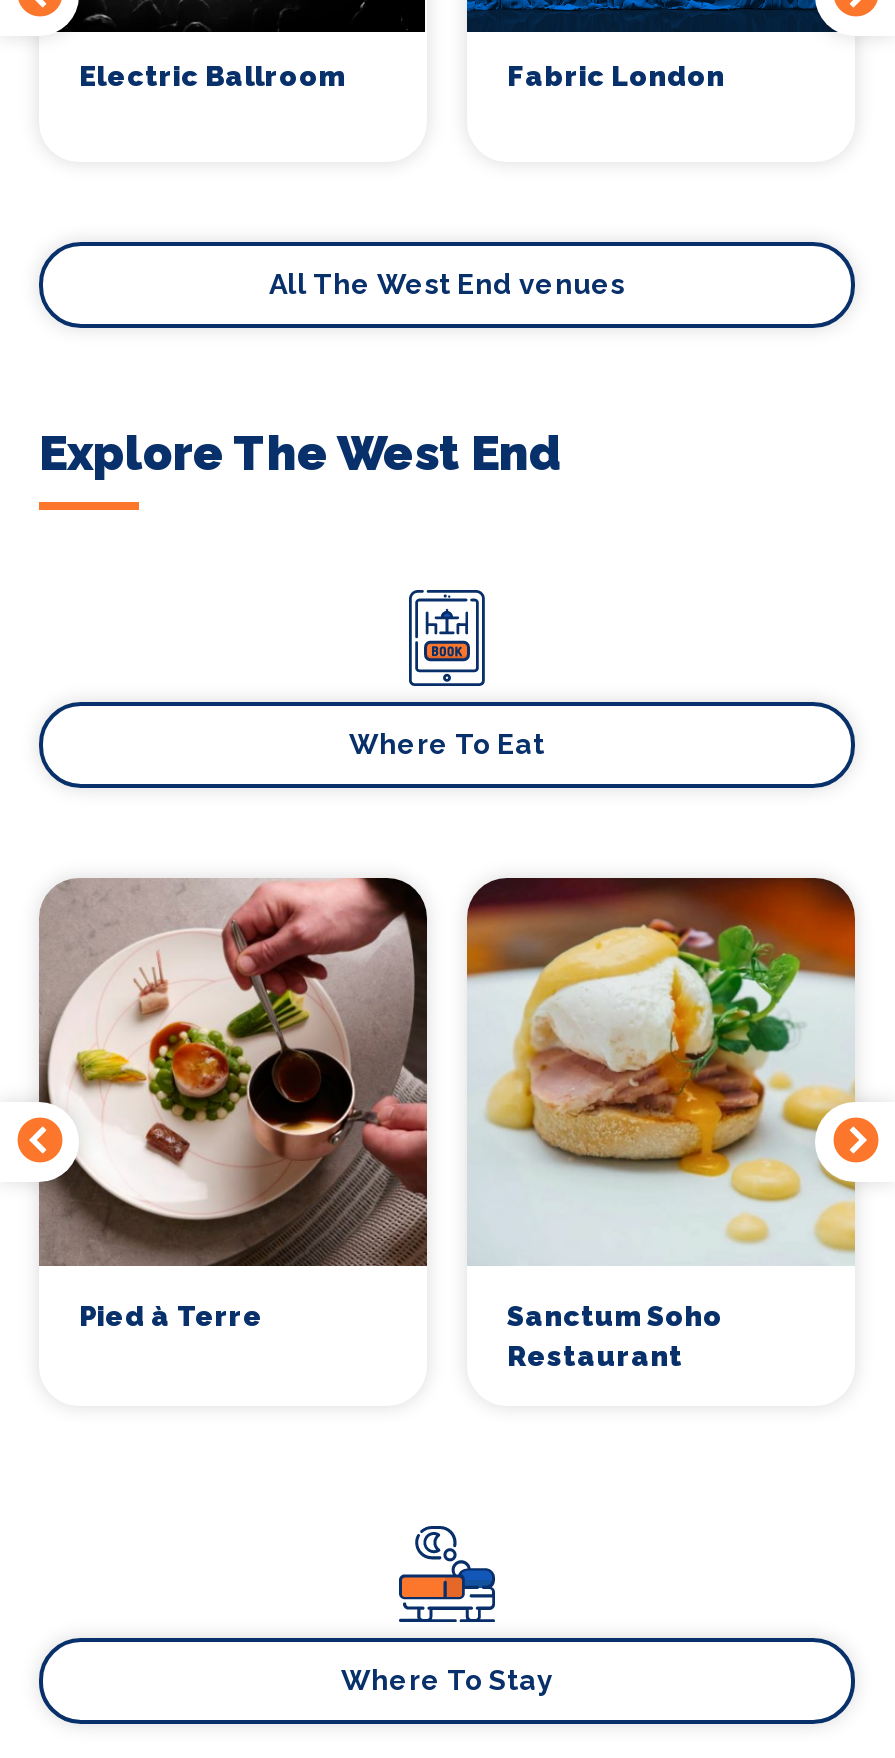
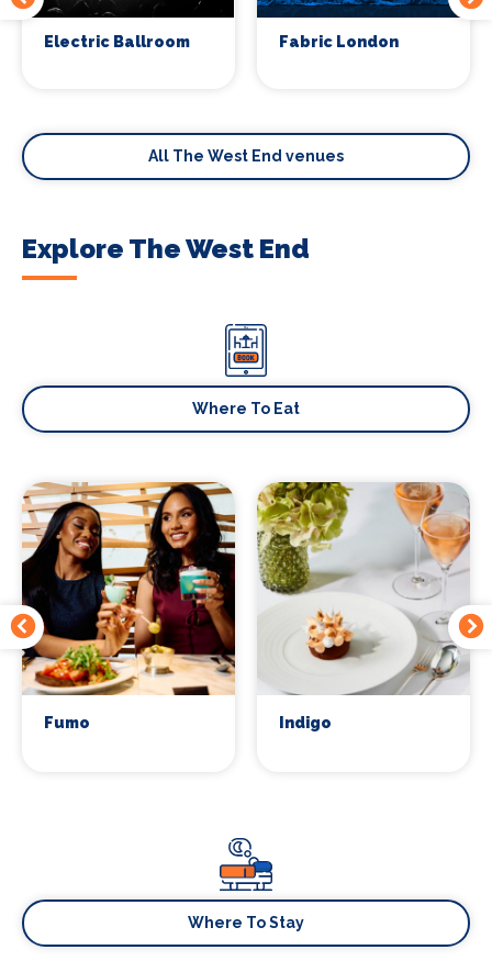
[37,876,723,1372] [image] | Pied à Terre | Sanctum Soho | Restaurant -> [21,481,332,731] [image] | Fumo | Indigo
[465,876,857,1264] [image] -> [257,481,470,695] [image]

